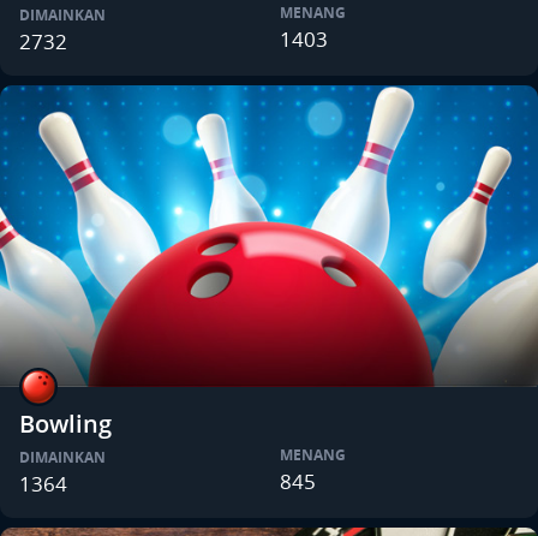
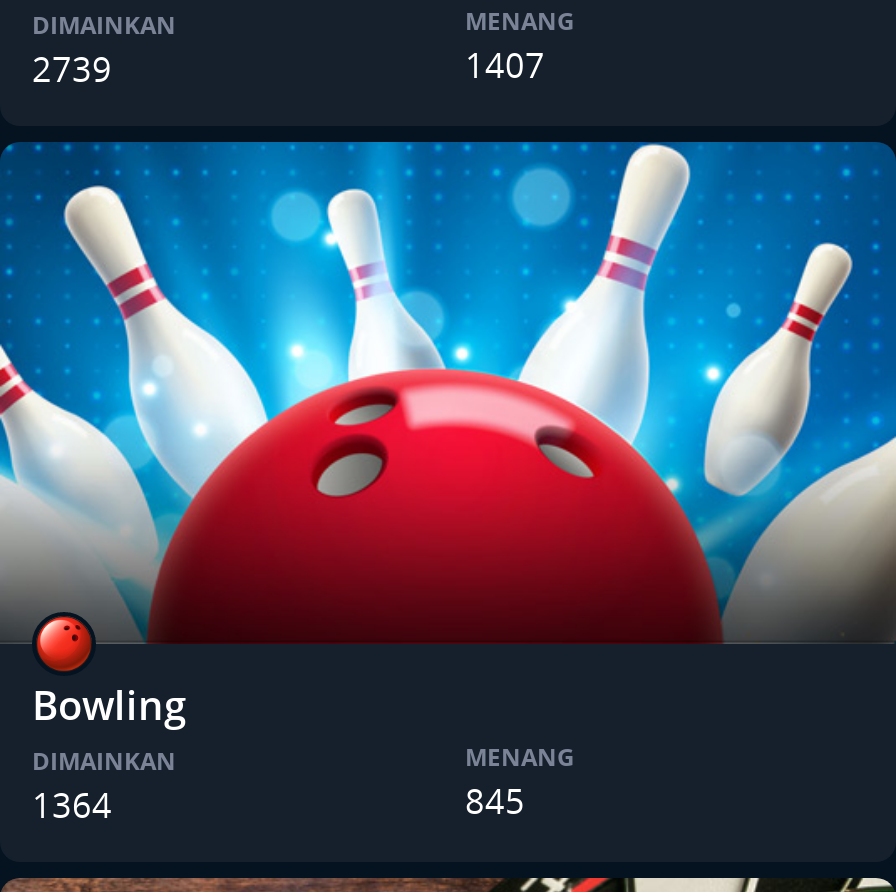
[19,28,67,56] 2732 -> [32,46,112,92] 2739
[279,25,327,53] 1403 -> [465,42,545,88] 1407

